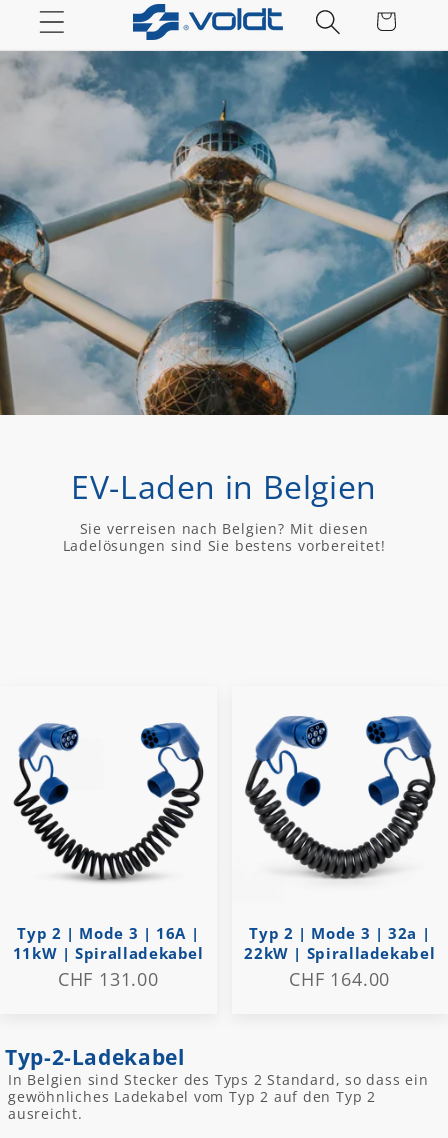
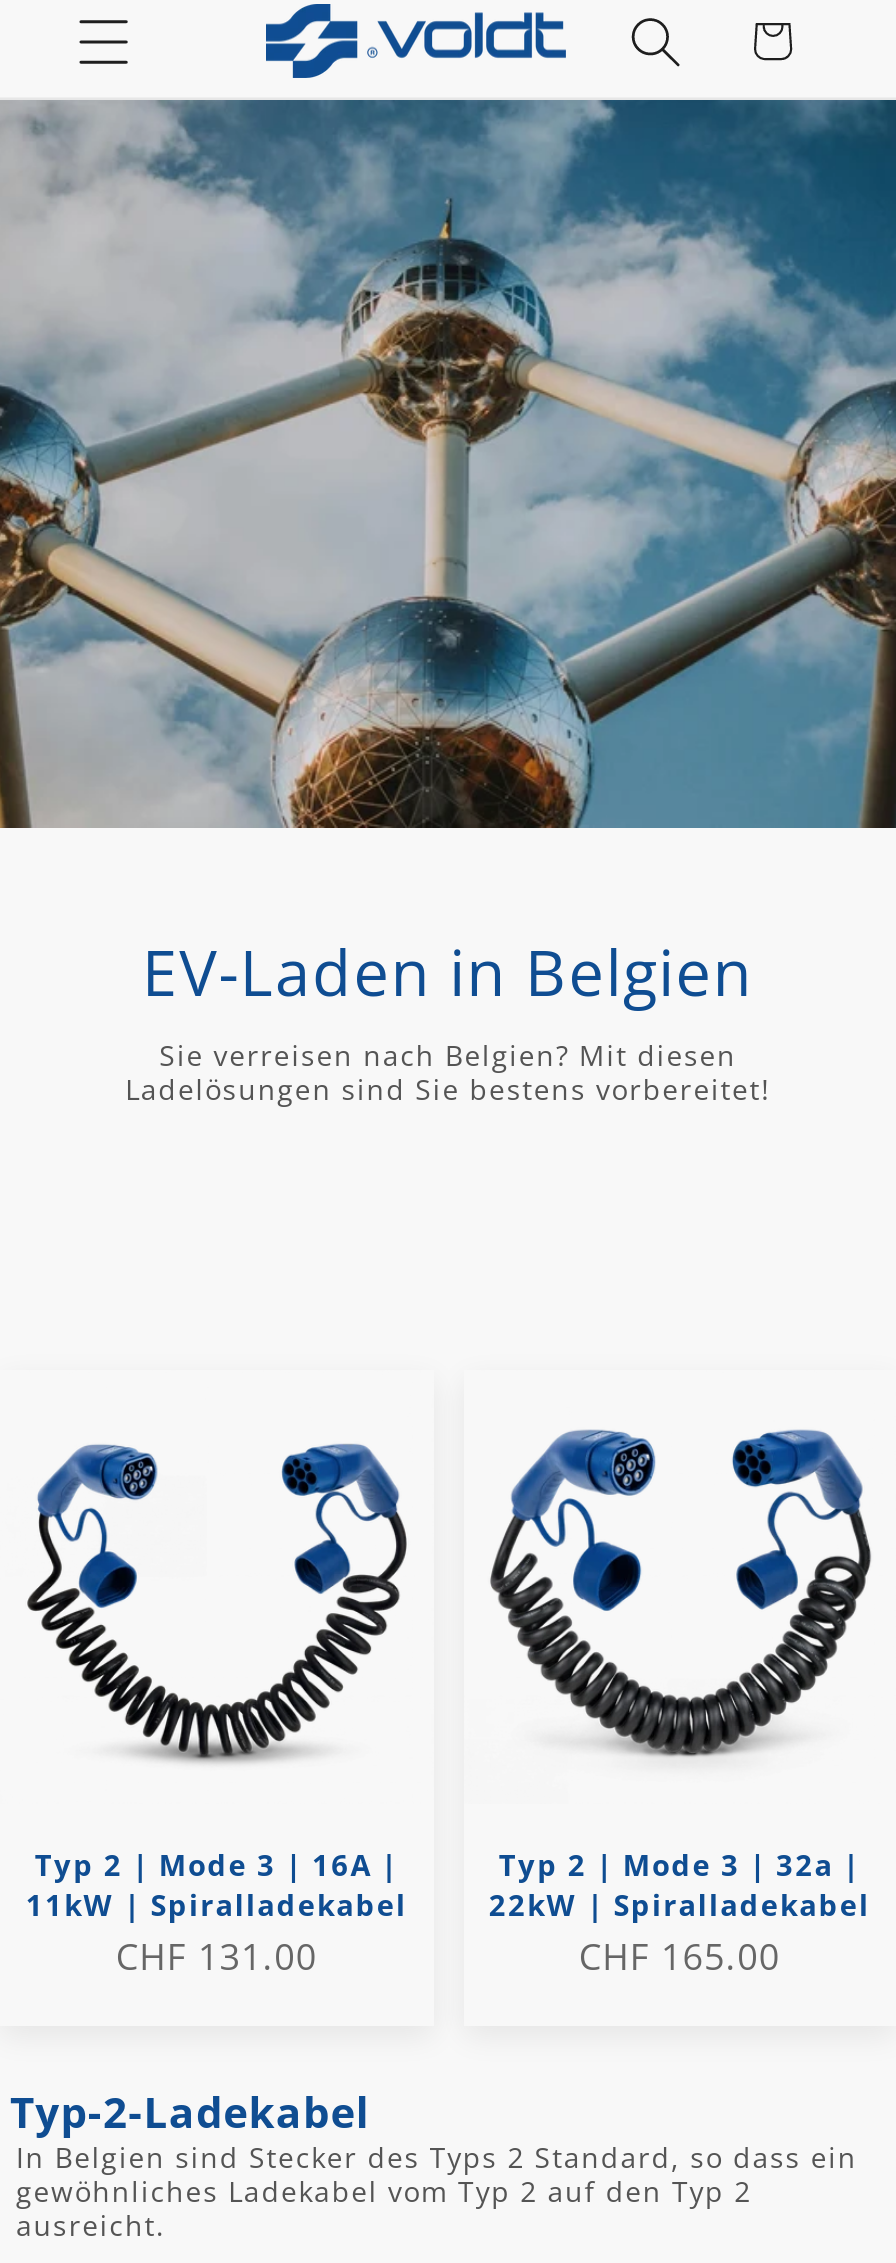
[289,967,390,991] CHF 164.00 -> [579,1932,780,1980] CHF 165.00

